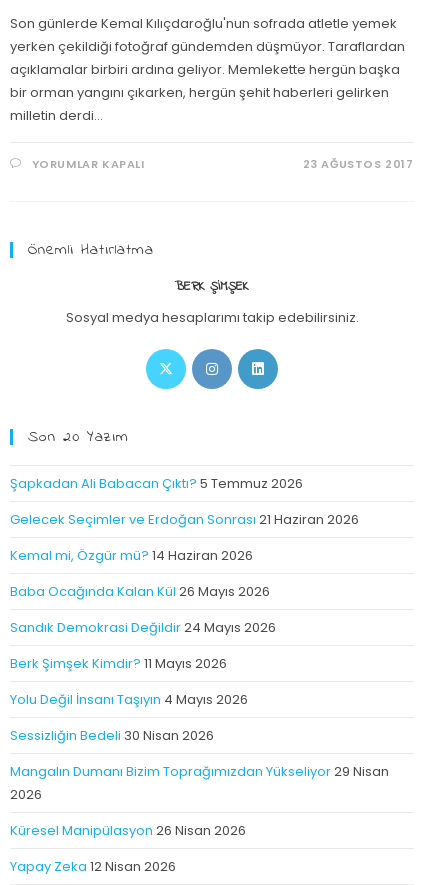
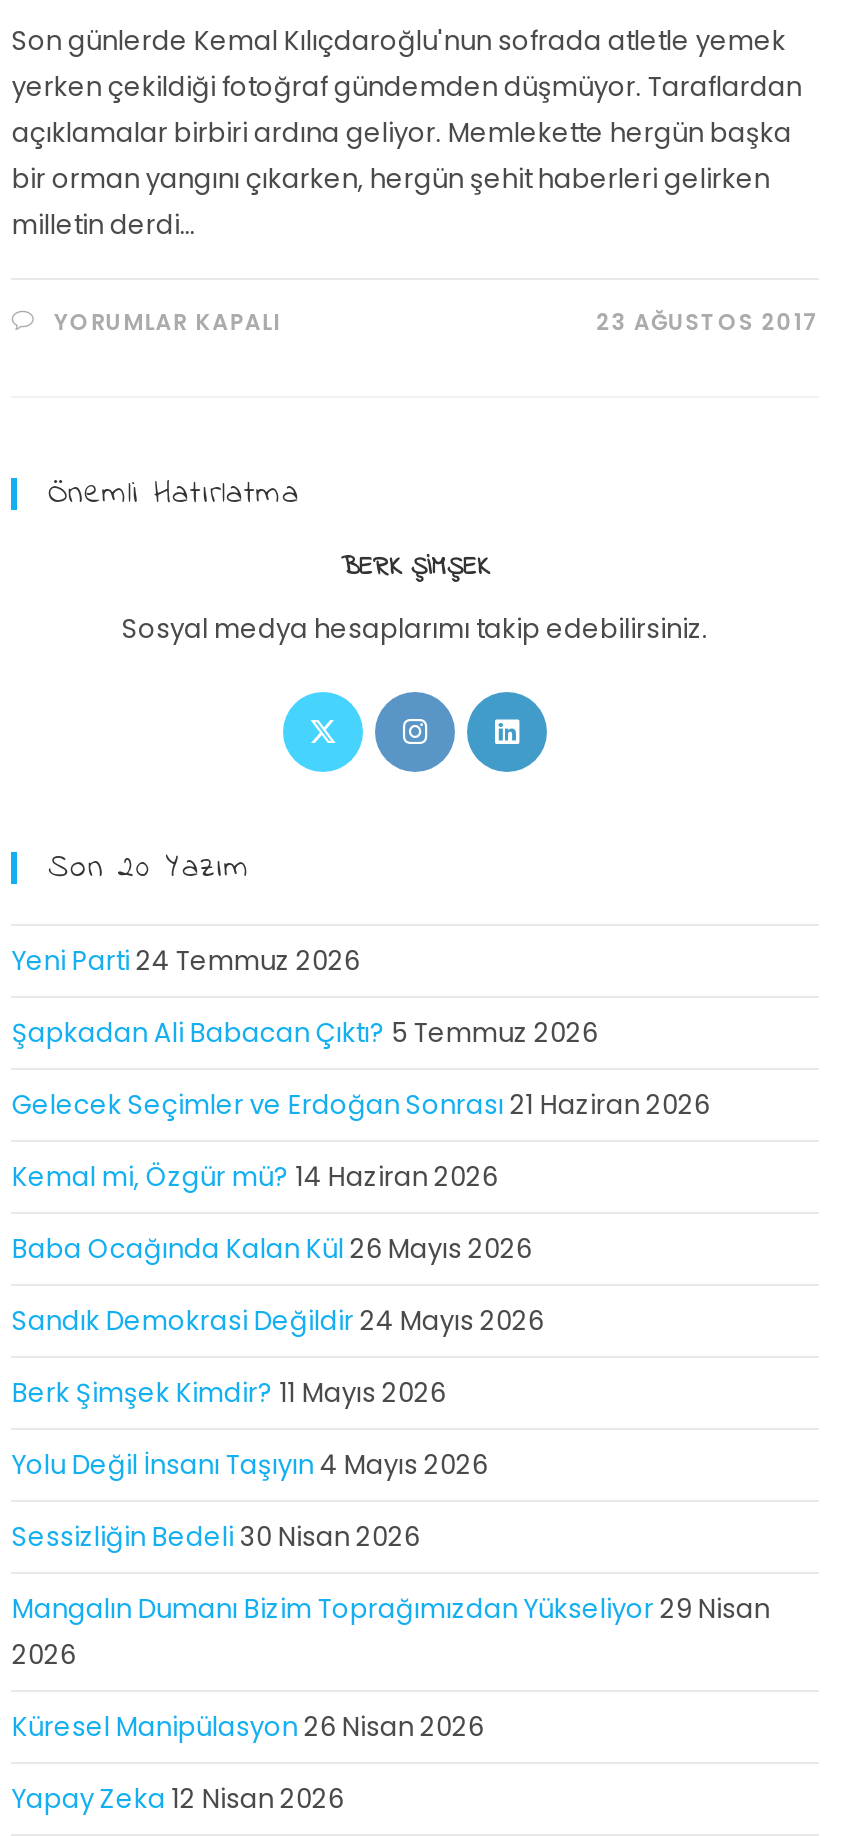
none -> [12,942,360,980] Yeni Parti 24 Temmuz 2026

